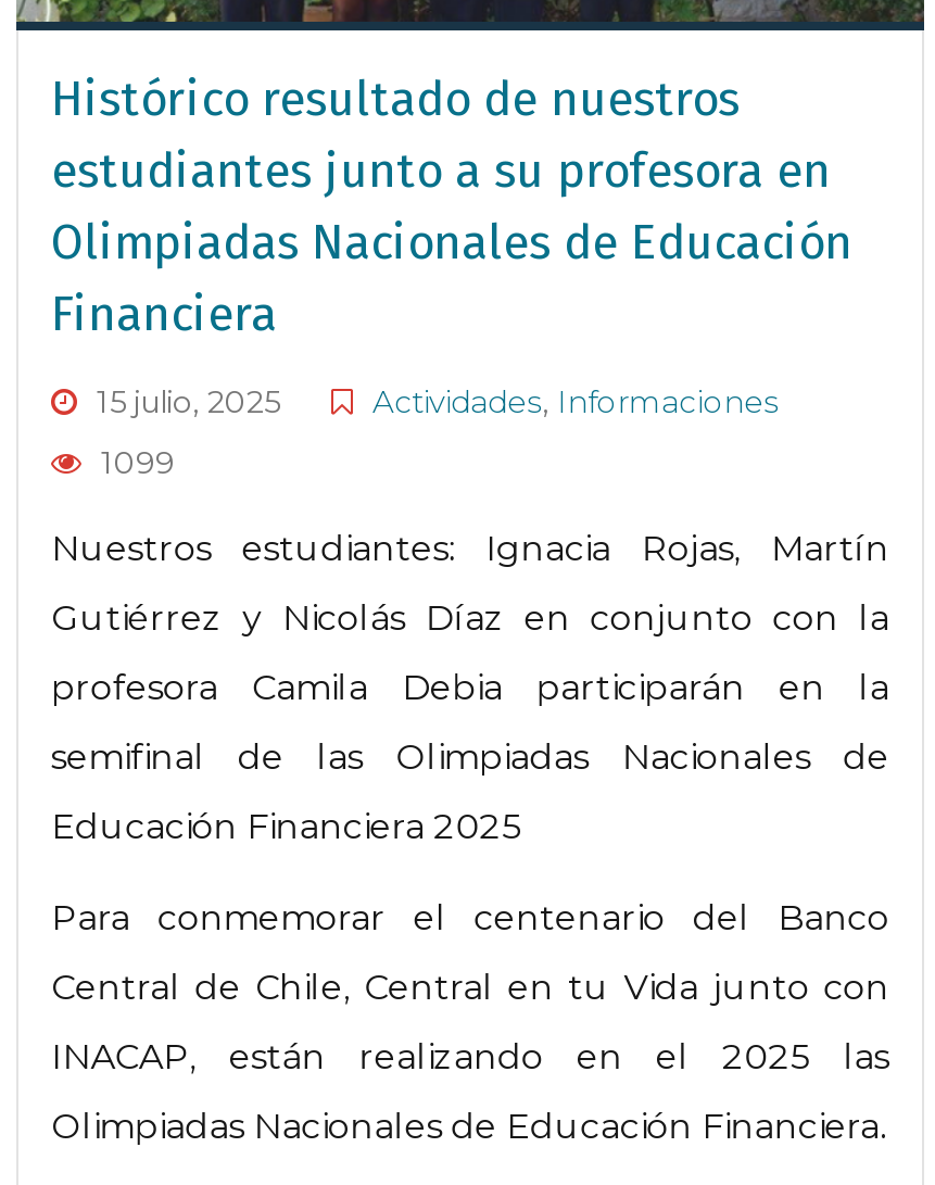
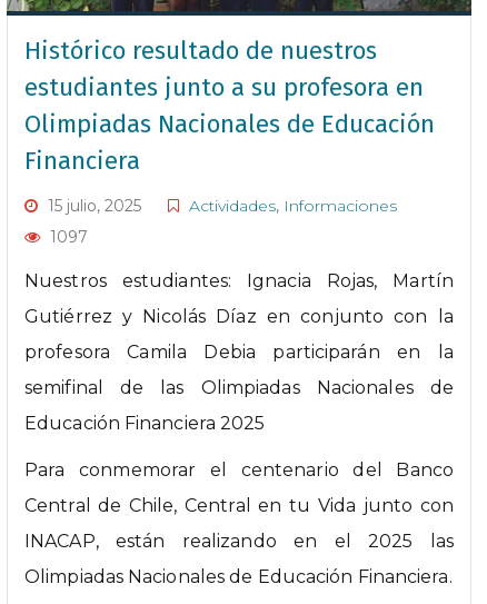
[92,443,175,482] 1099 -> [46,227,88,247] 1097

